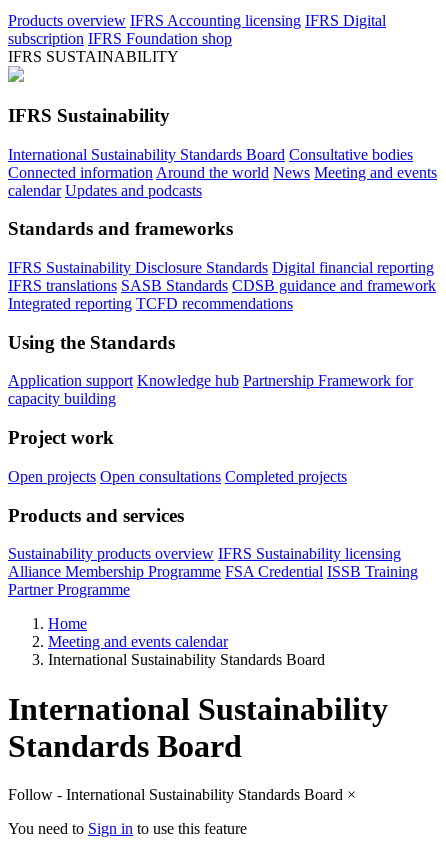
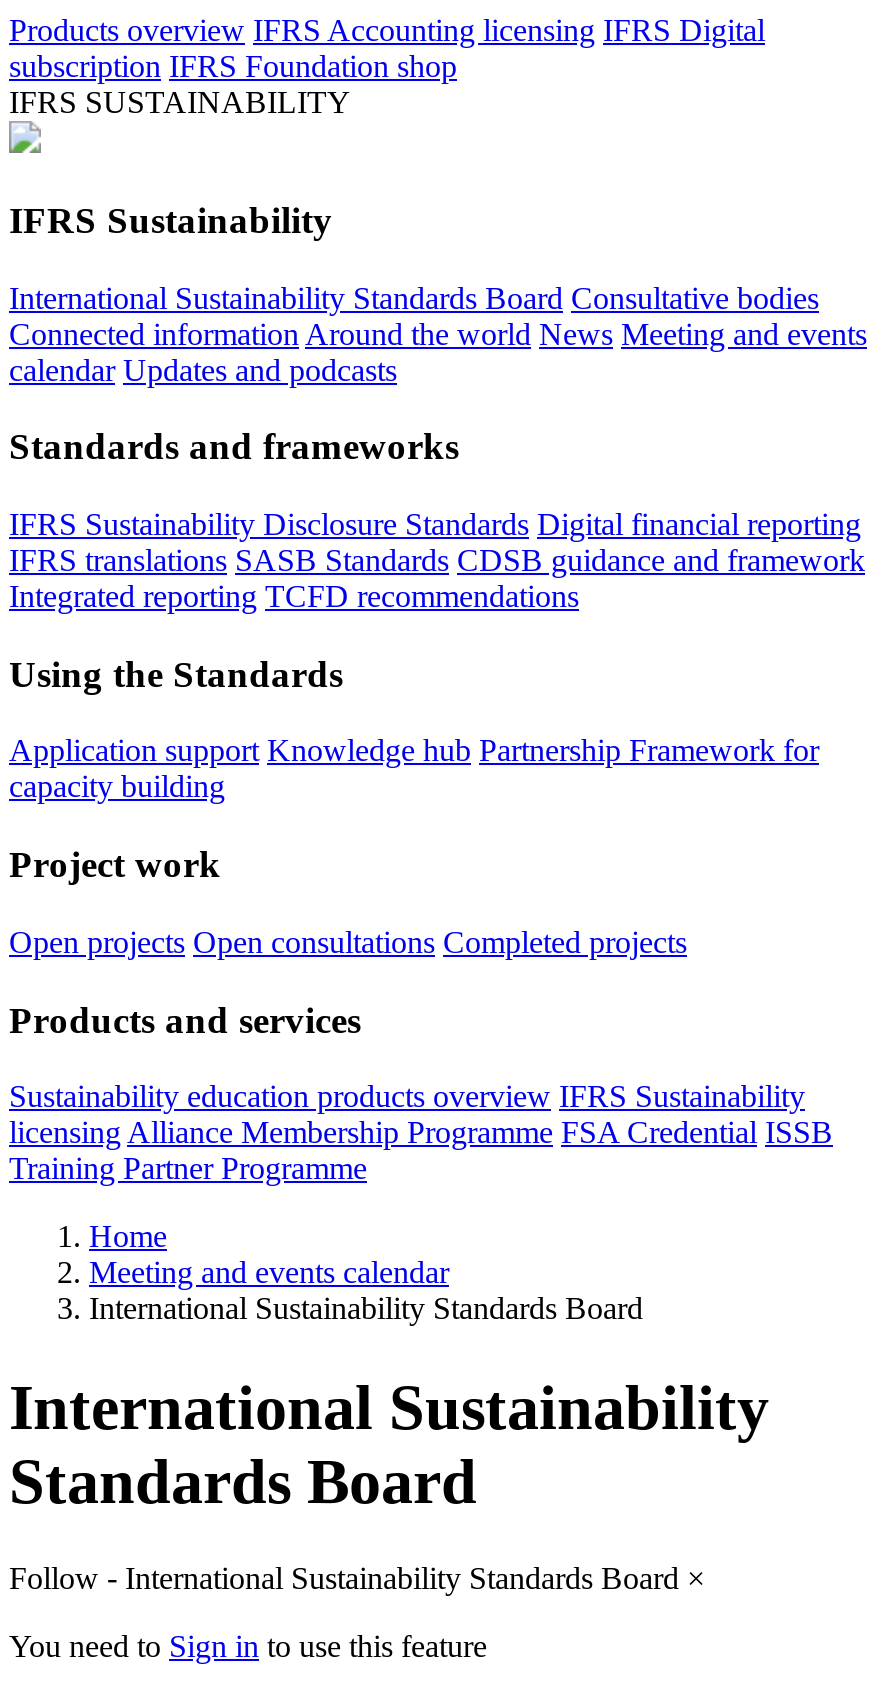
[8,545,418,598] Sustainability products overview IFRS Sustainability licensing | Alliance Membership Programme FSA Credential ISSB Training | Partner Programme -> [9,1080,833,1186] Sustainability education products overview IFRS Sustainability | licensing Alliance Membership Programme FSA Credential ISSB | Training Partner Programme

